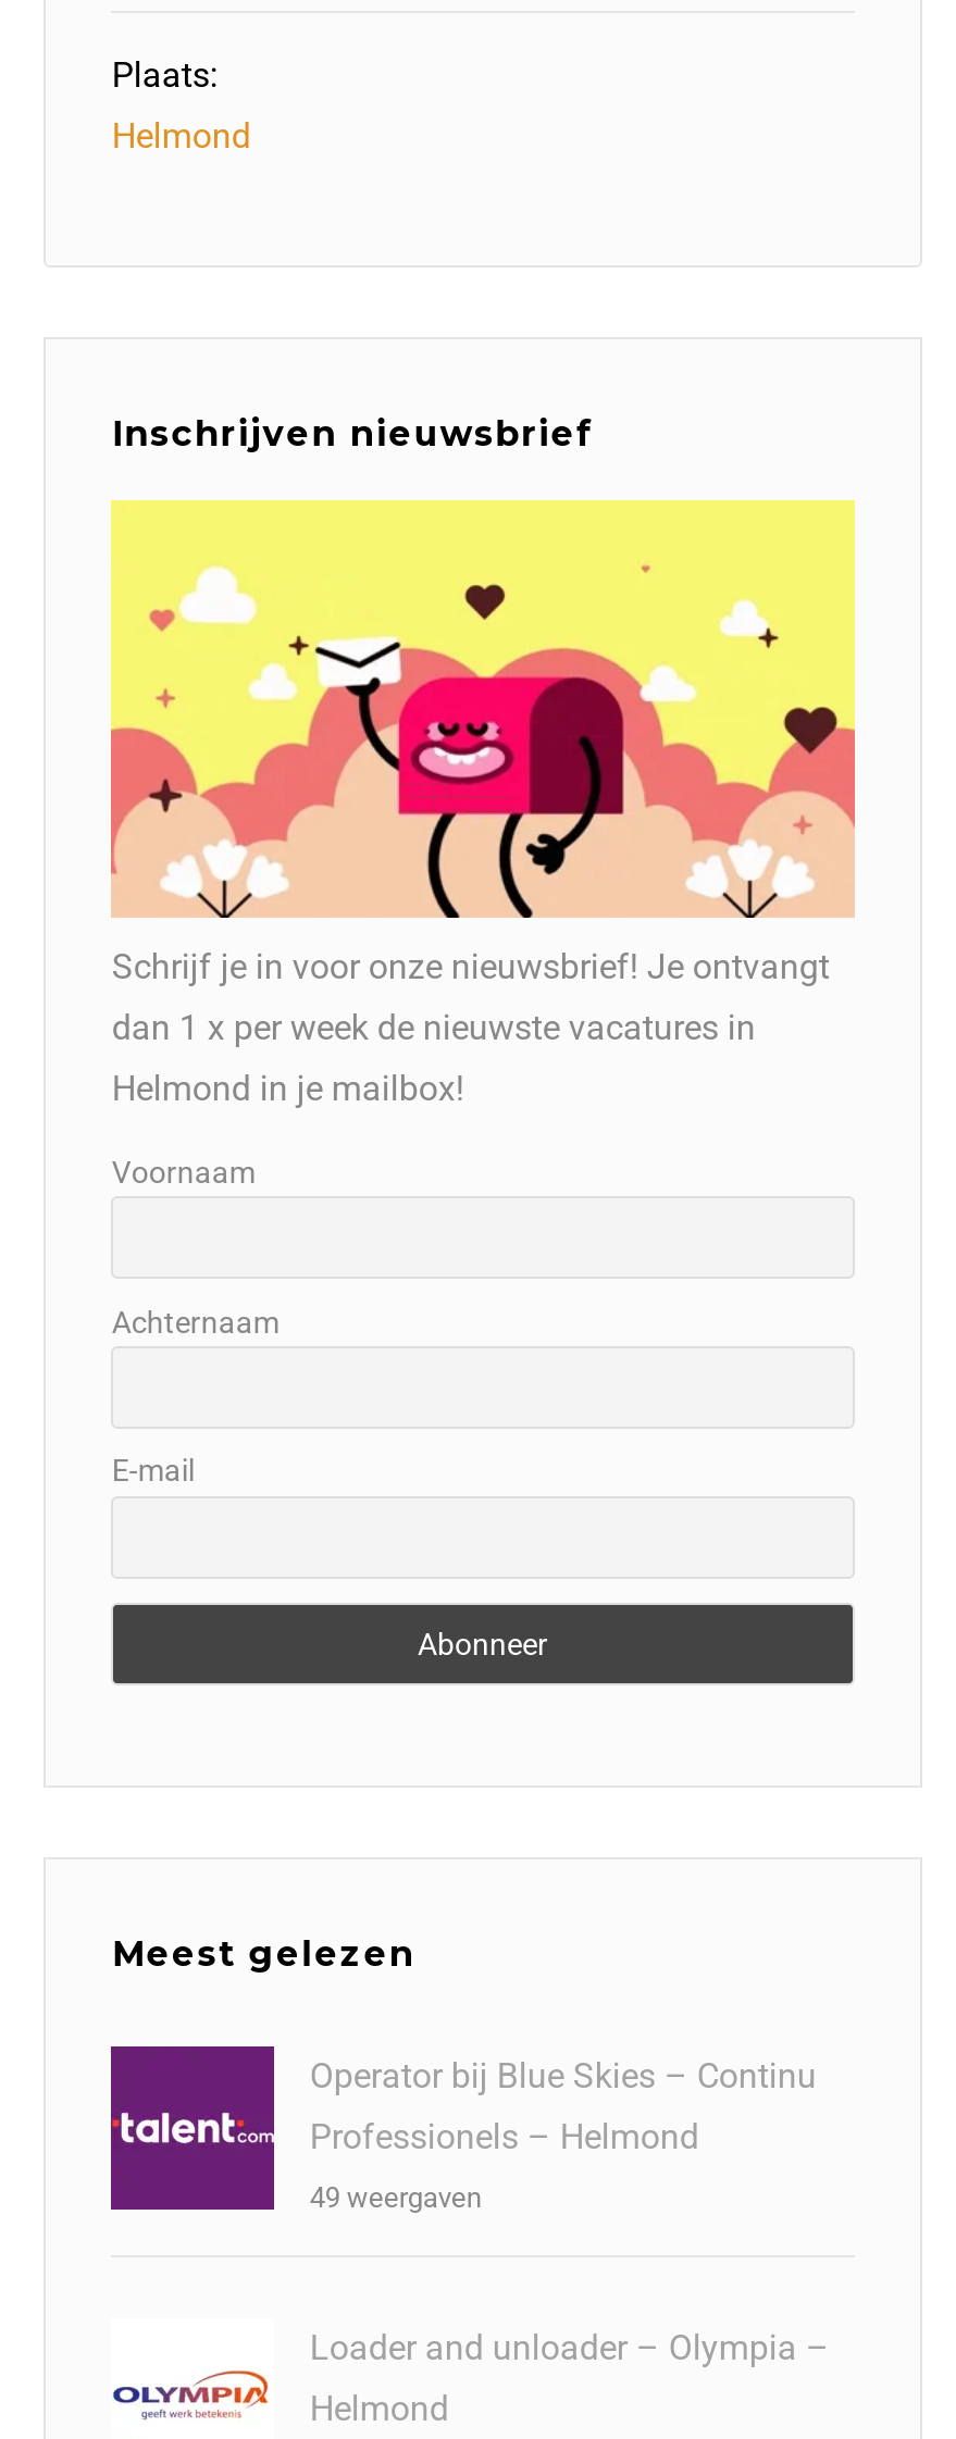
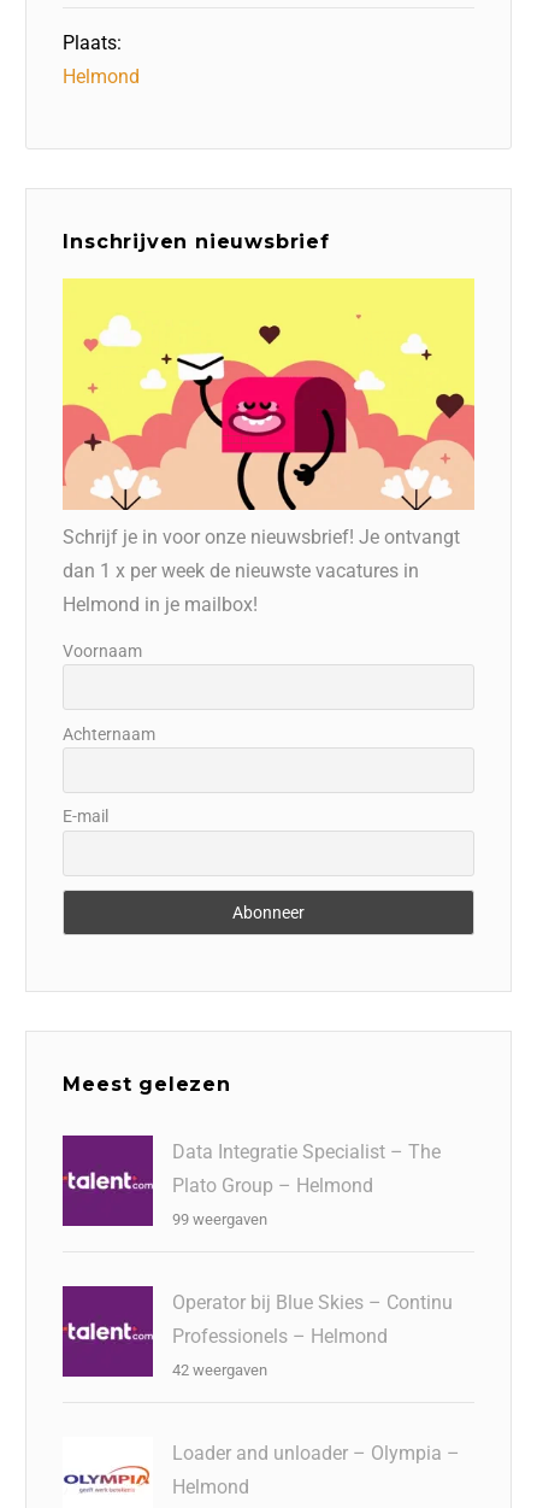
none -> [173,1140,441,1228] Data Integratie Specialist – The | Plato Group – Helmond | 99 weergaven
[310,2181,482,2214] 49 weergaven -> [173,1361,268,1379] 42 weergaven

